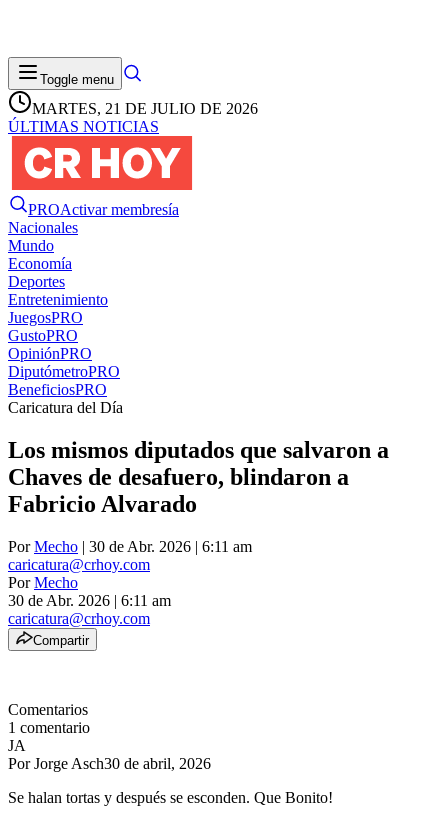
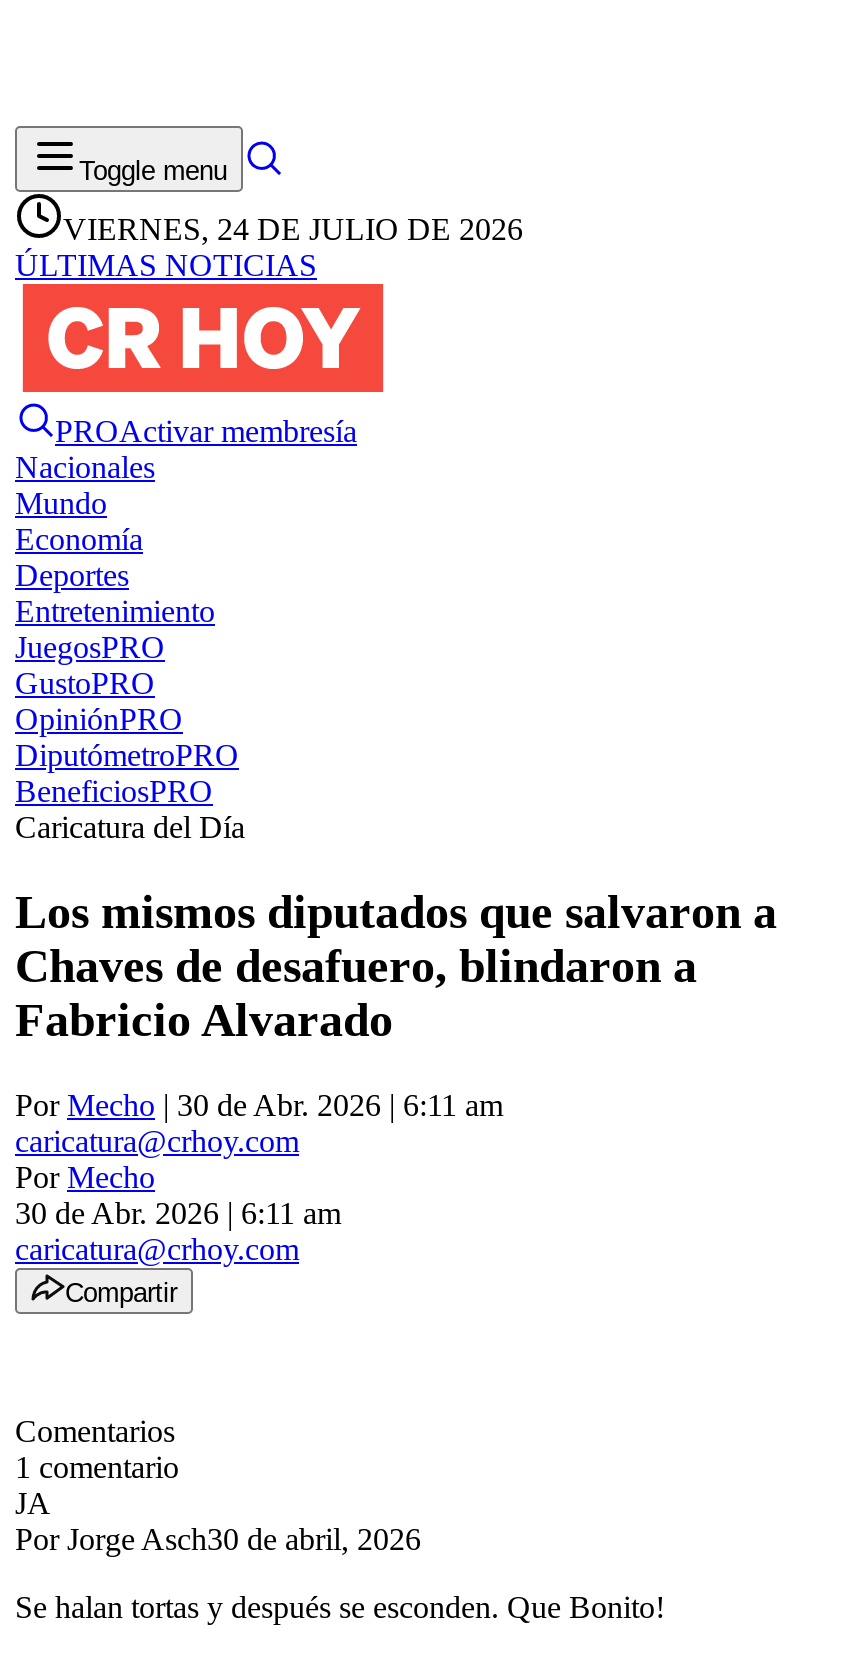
[32,100,258,117] MARTES, 21 DE JULIO DE 2026 -> [63,212,523,246] VIERNES, 24 DE JULIO DE 2026

